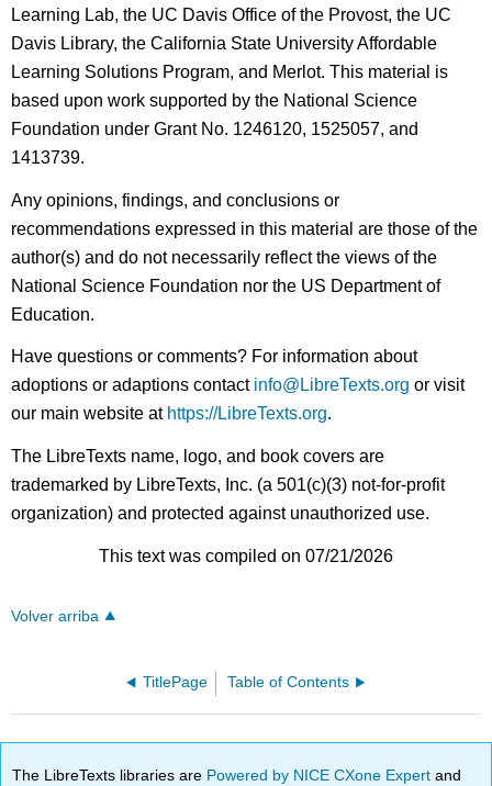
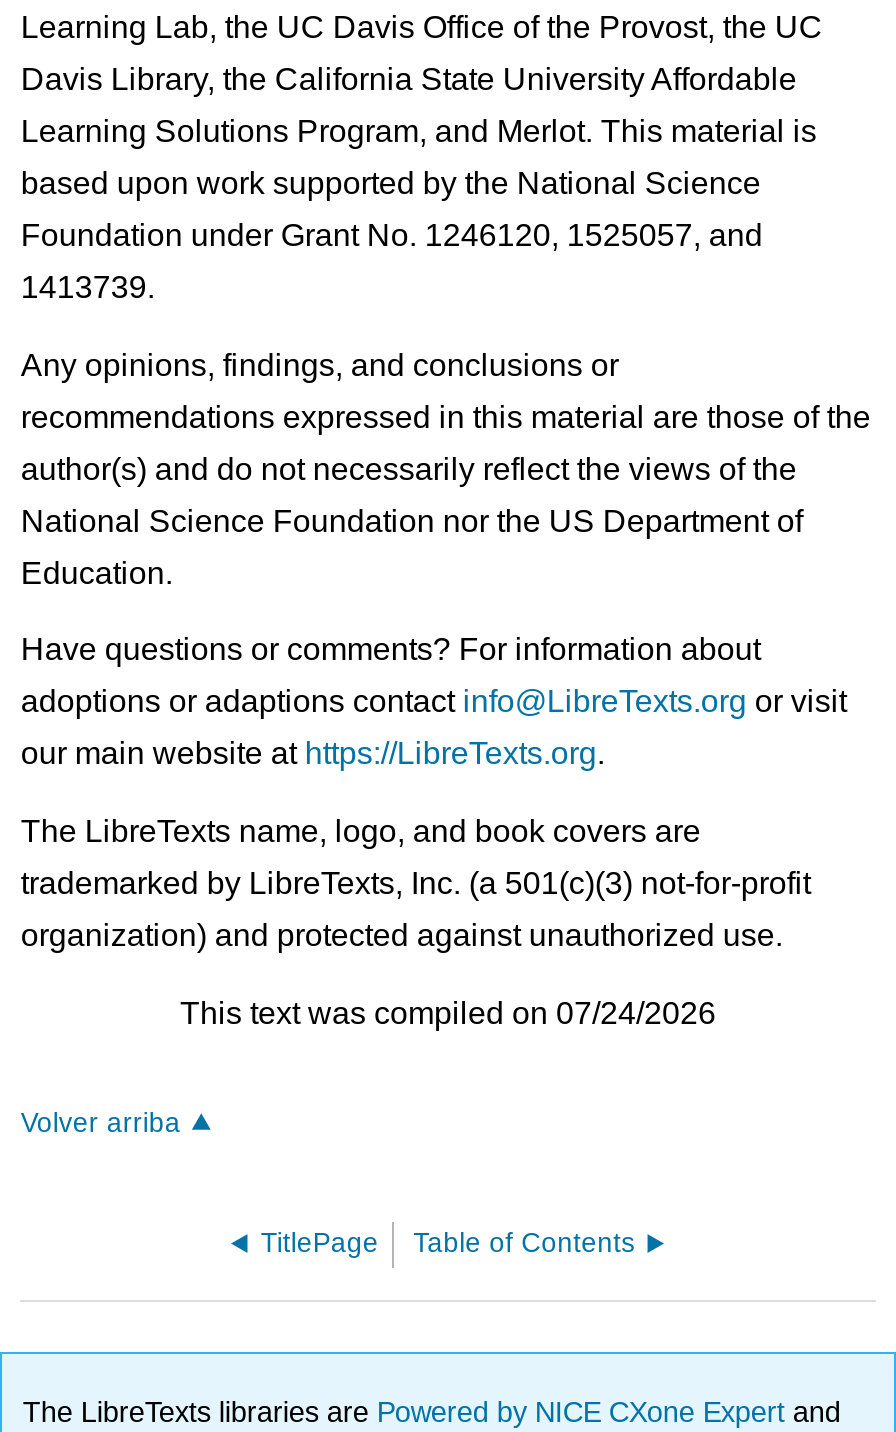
[99,547,393,565] This text was compiled on 07/21/2026 -> [180,996,716,1030] This text was compiled on 07/24/2026

